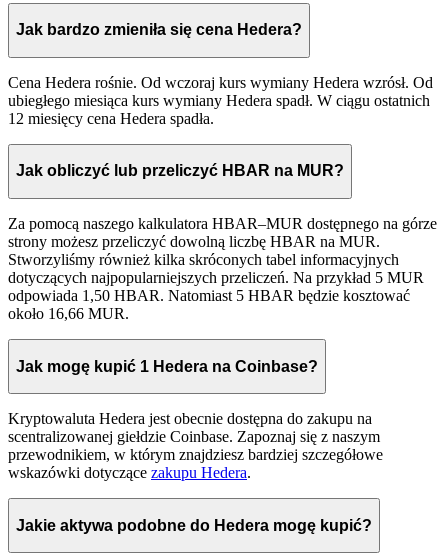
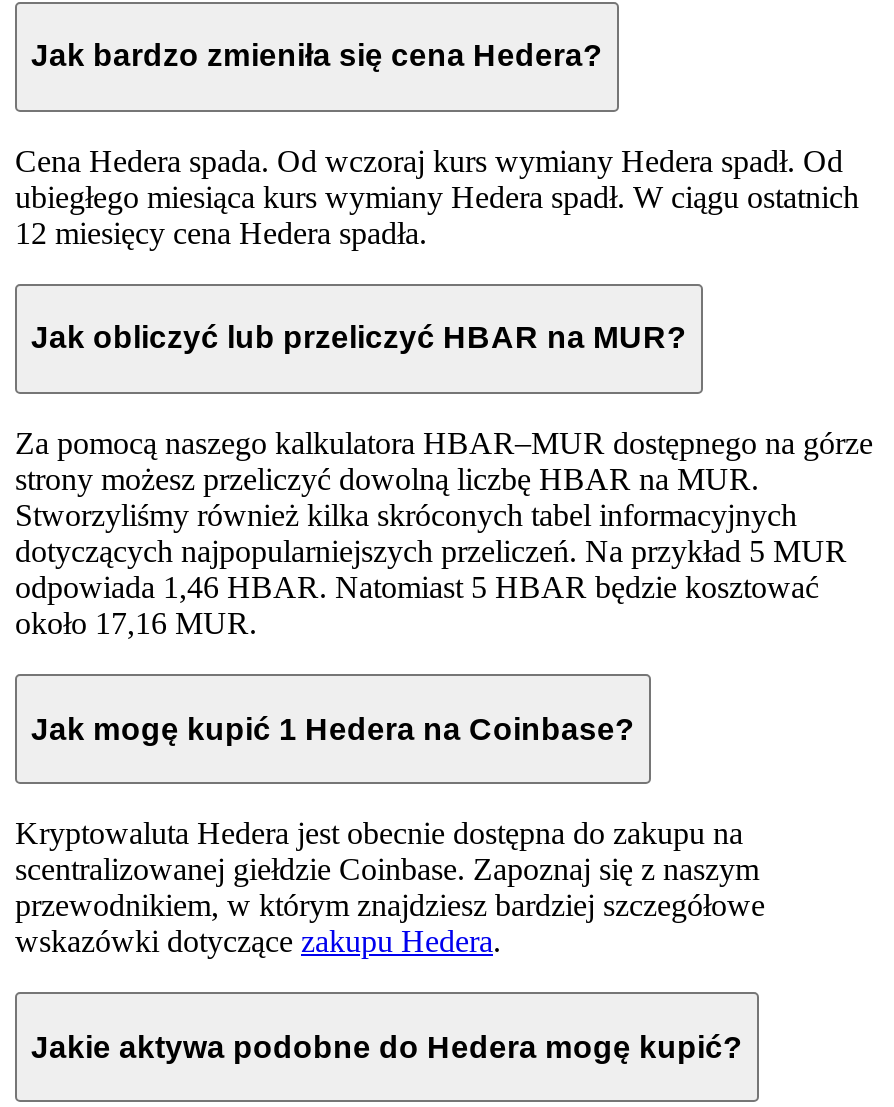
[8,74,433,91] Cena Hedera rośnie. Od wczoraj kurs wymiany Hedera wzrósł. Od -> [15,144,843,178] Cena Hedera spada. Od wczoraj kurs wymiany Hedera spadł. Od
[8,287,410,304] odpowiada 1,50 HBAR. Natomiast 5 HBAR będzie kosztować -> [15,570,819,604] odpowiada 1,46 HBAR. Natomiast 5 HBAR będzie kosztować
[8,305,129,322] około 16,66 MUR. -> [15,606,257,640] około 17,16 MUR.

